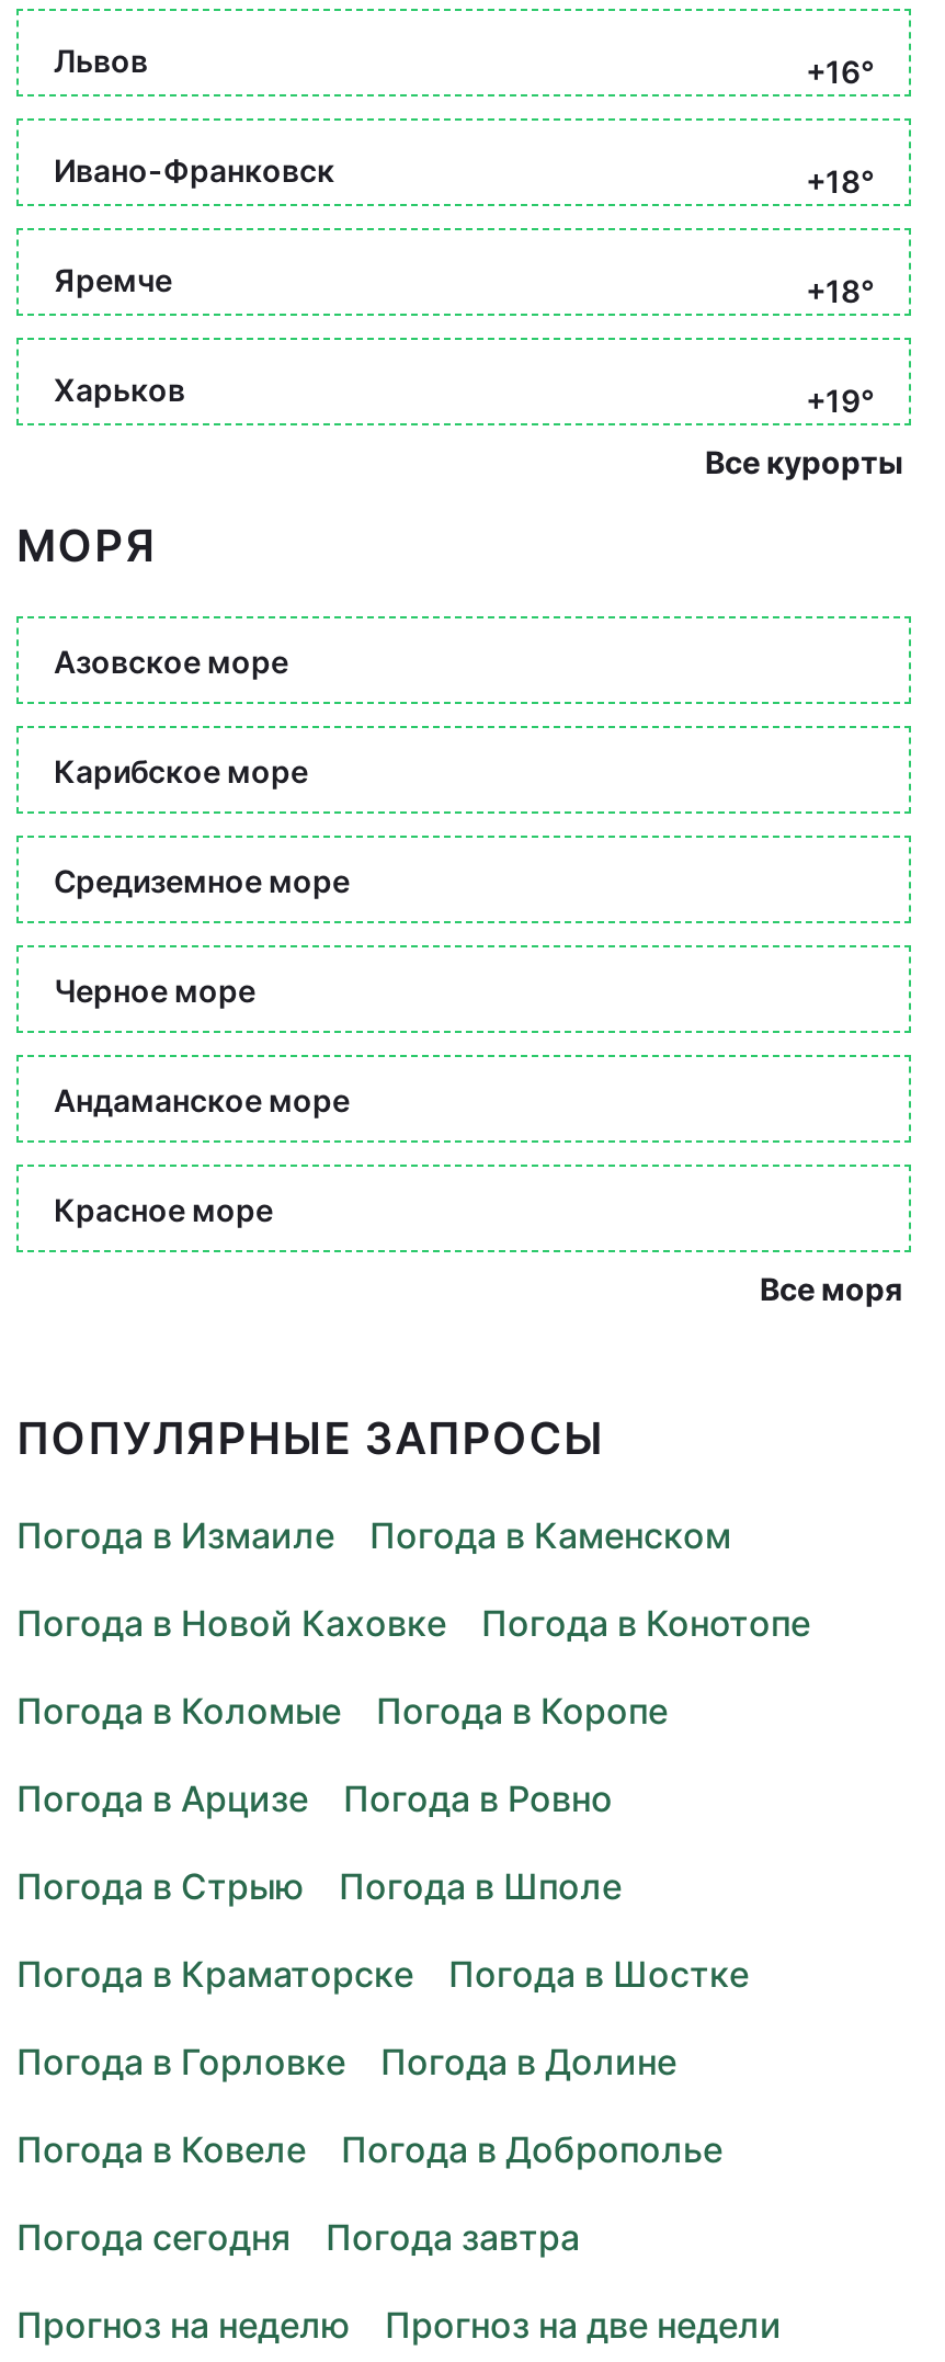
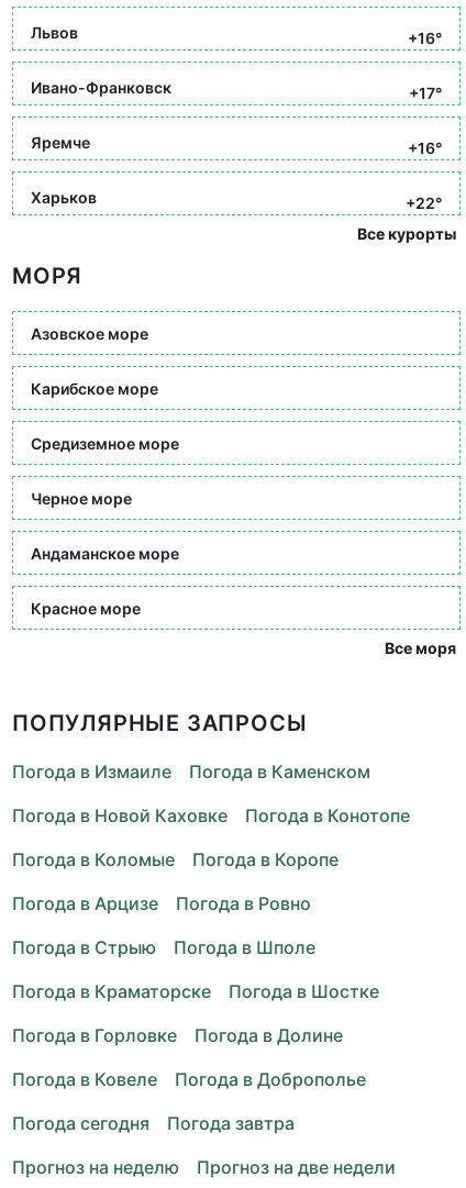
[806,162,874,200] +18° -> [409,84,442,102] +17°
[806,272,874,309] +18° -> [408,138,442,157] +16°
[806,382,874,419] +19° -> [406,193,442,212] +22°

